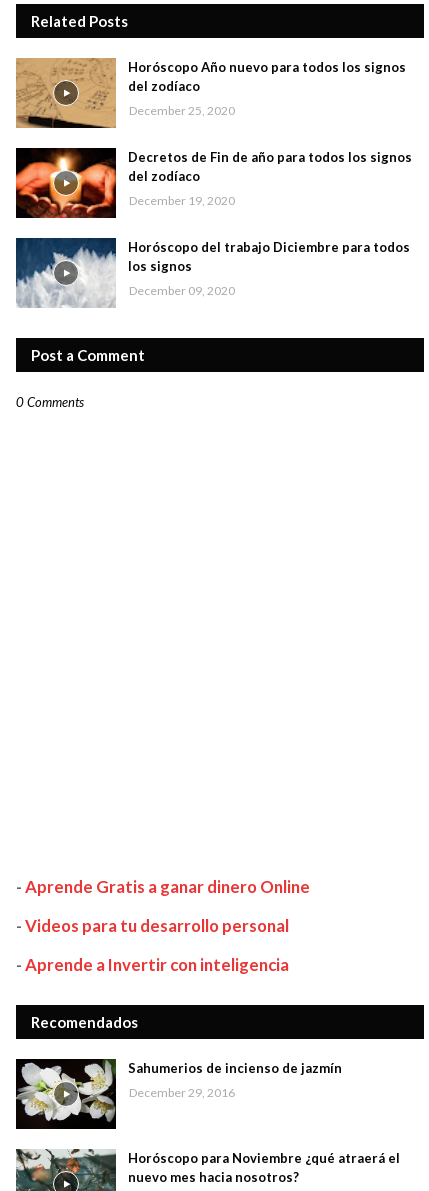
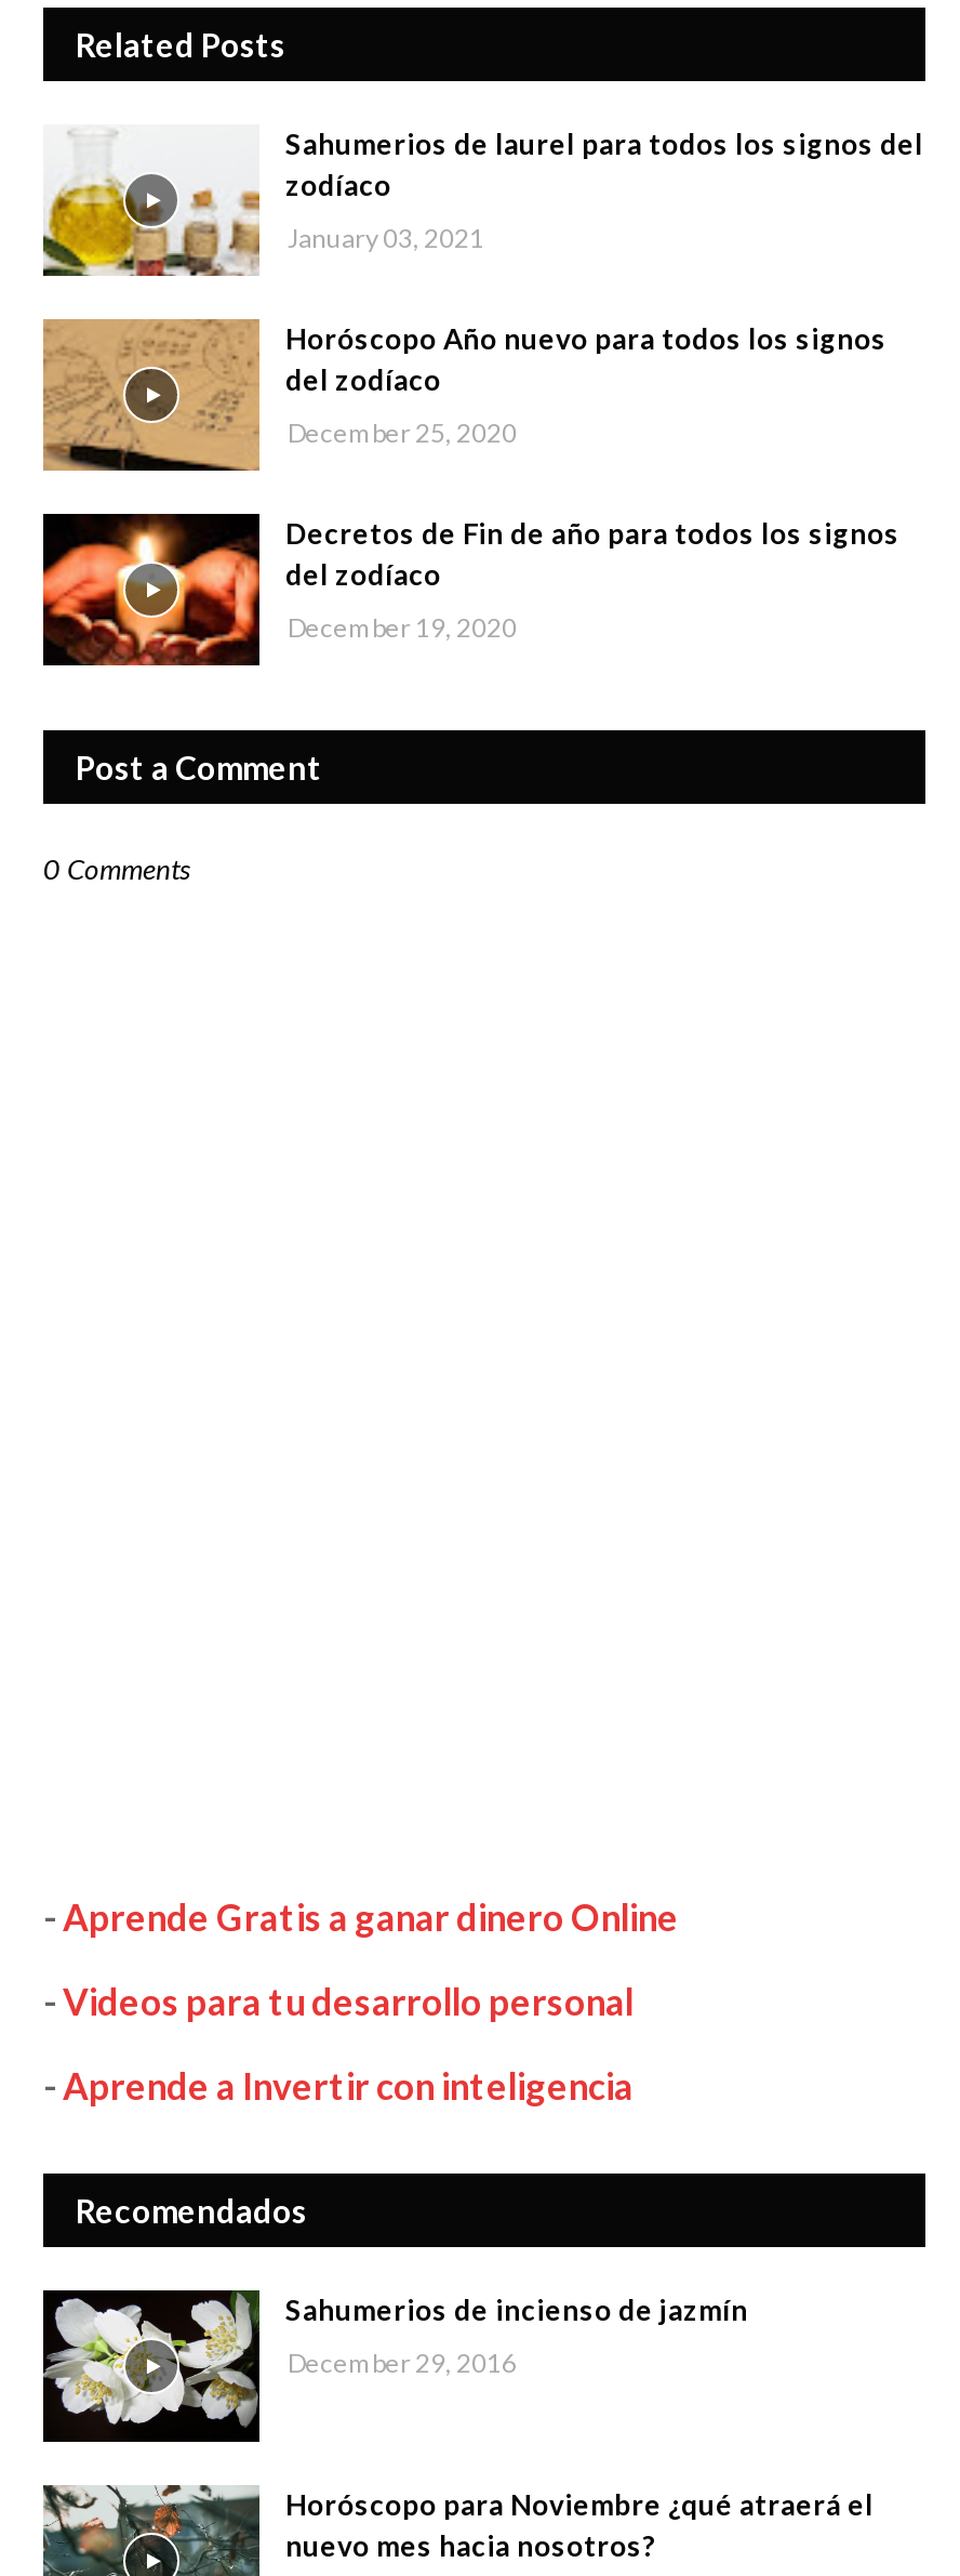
none -> [41,128,923,278] [image] | Sahumerios de laurel para todos los signos del | zodíaco | January 03, 2021
moved [15,57,412,208] -> [41,317,899,645]: [image] | Horóscopo Año nuevo para todos los signos | del zodíaco | December 25, 2020 | Decretos de Fin de año para todos los signos | del zodíaco | December 19, 2020
[15,238,410,308] [image] | Horóscopo del trabajo Diciembre para todos | los signos | December 09, 2020 -> none

